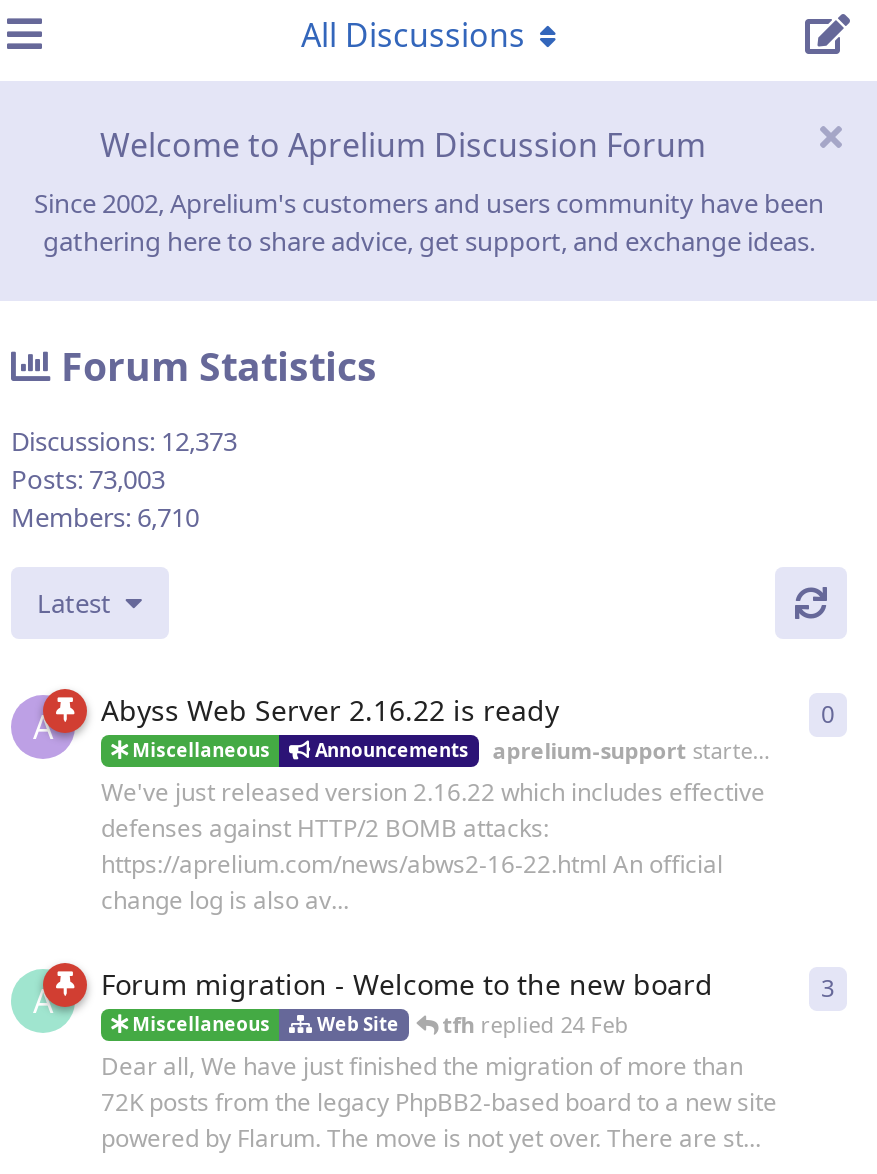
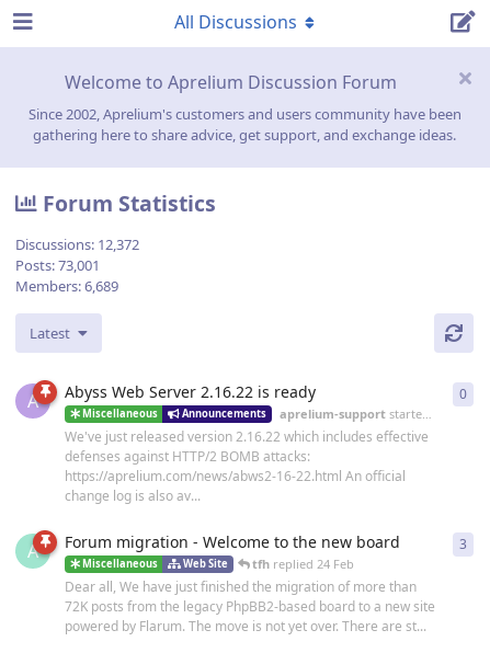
[11,423,237,459] Discussions: 12,373 -> [15,235,139,254] Discussions: 12,372
[11,461,165,497] Posts: 73,003 -> [15,256,100,275] Posts: 73,001
[11,499,199,535] Members: 6,710 -> [15,276,118,296] Members: 6,689

